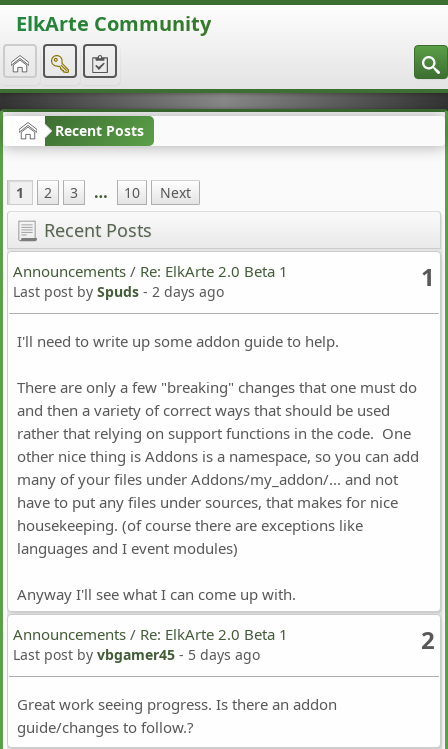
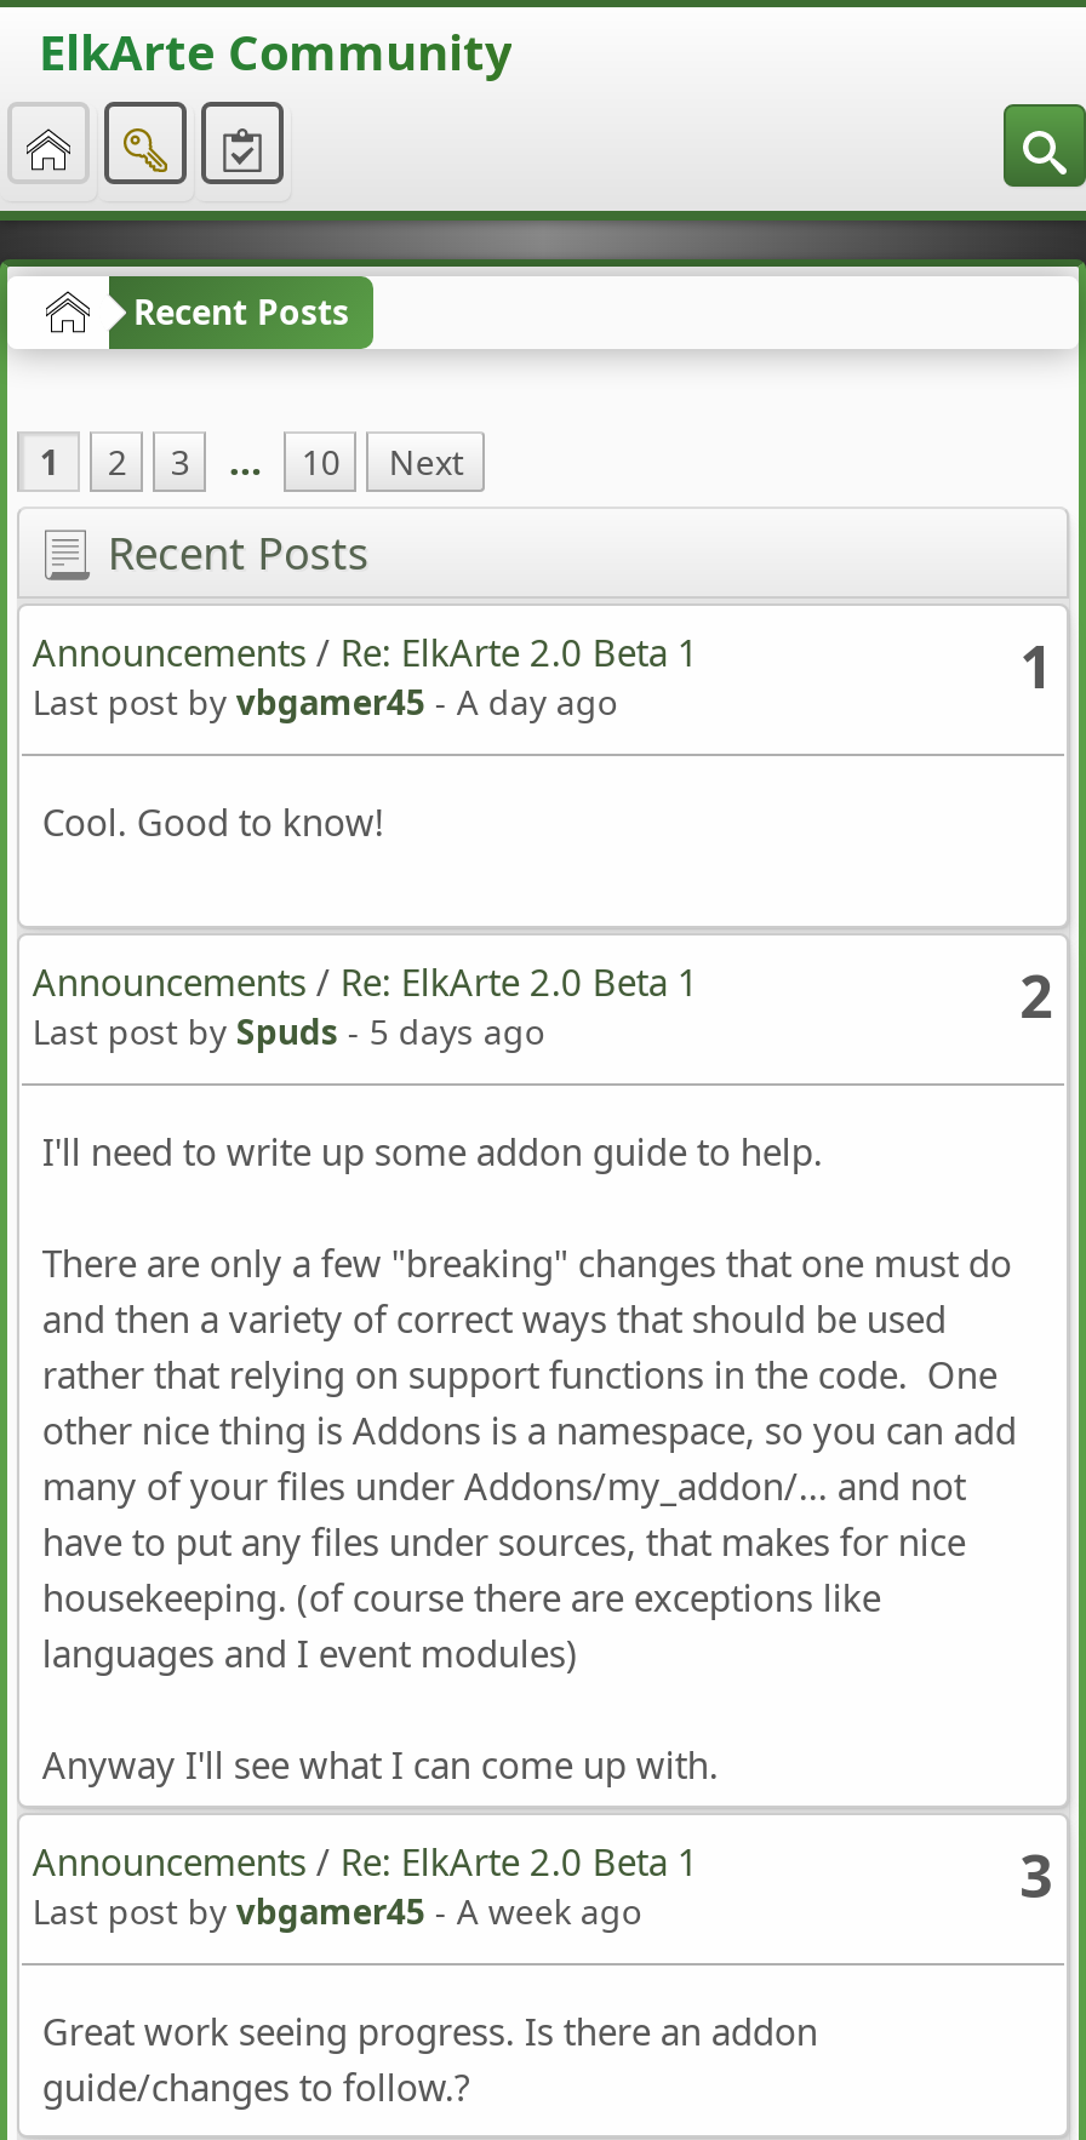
[13,282,224,301] Last post by Spuds - 2 days ago -> [32,678,1054,1054] Last post by vbgamer45 - A day ago | Cool. Good to know! | 2 | Announcements / Re: ElkArte 2.0 Beta 1 | Last post by Spuds - 5 days ago
[421,623,435,656] 2 -> [1020,1834,1054,1914] 3
[13,645,260,664] Last post by vbgamer45 - 5 days ago -> [32,1887,641,1934] Last post by vbgamer45 - A week ago

